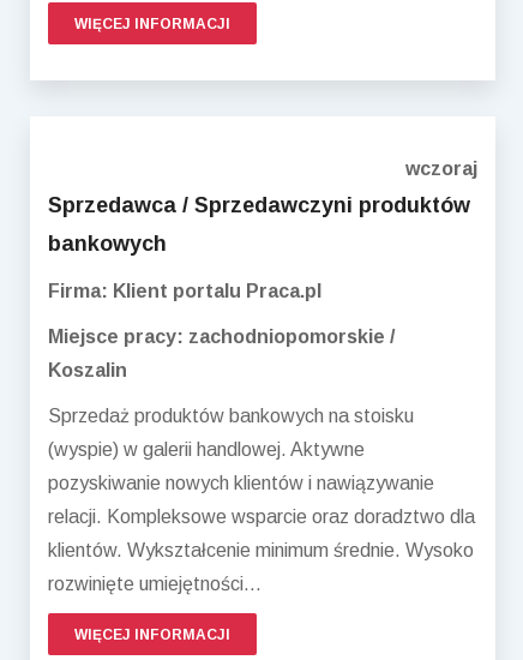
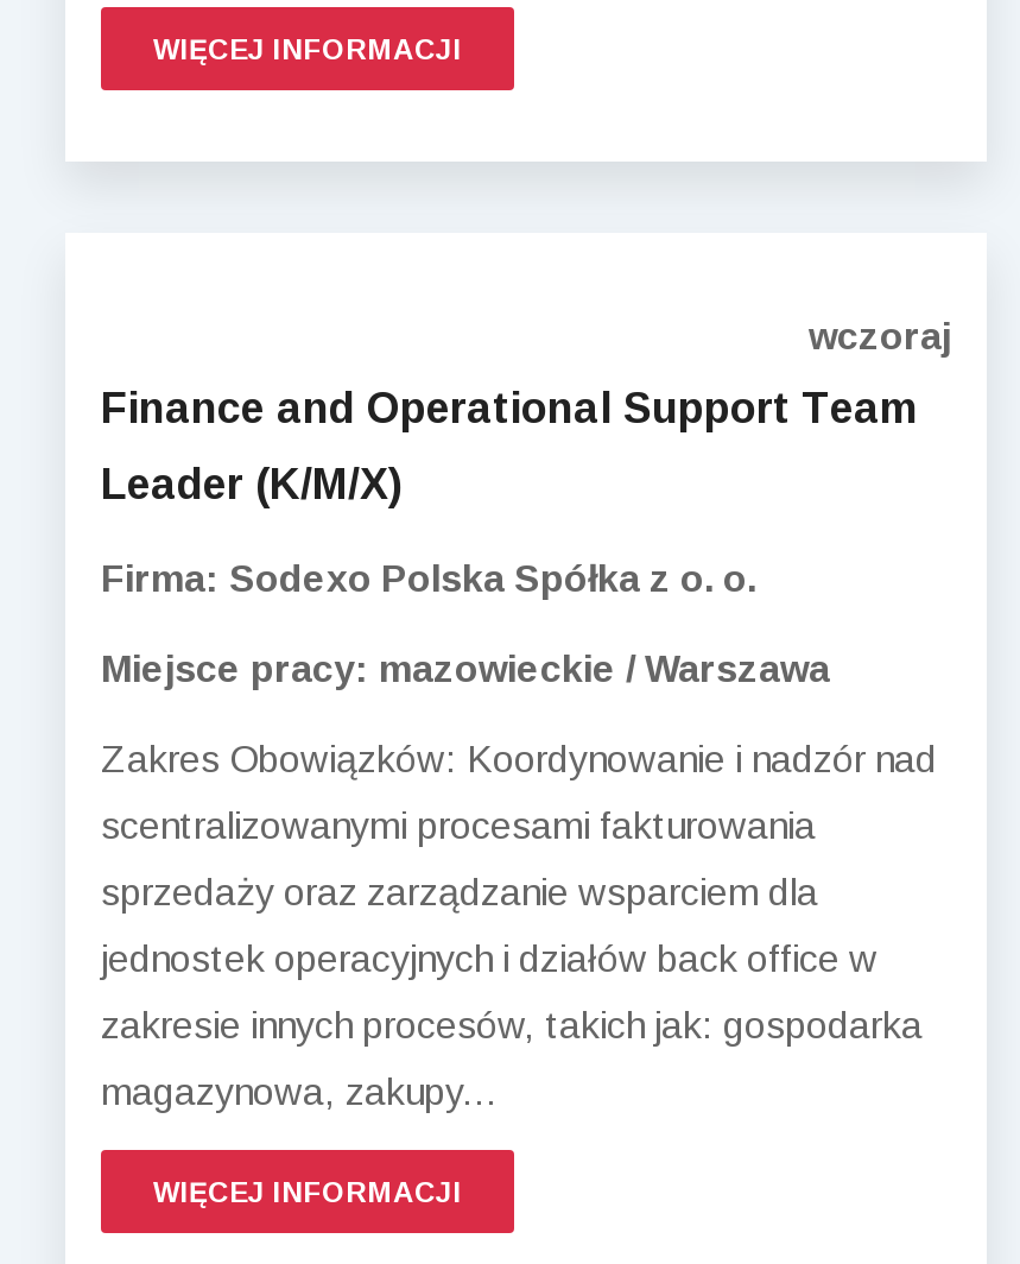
[48,193,475,594] Sprzedawca / Sprzedawczyni produktów | bankowych | Firma: Klient portalu Praca.pl | Miejsce pracy: zachodniopomorskie / | Koszalin | Sprzedaż produktów bankowych na stoisku | (wyspie) w galerii handlowej. Aktywne | pozyskiwanie nowych klientów i nawiązywanie | relacji. Kompleksowe wsparcie oraz doradztwo dla | klientów. Wykształcenie minimum średnie. Wysoko | rozwinięte umiejętności... -> [101,385,937,1112] Finance and Operational Support Team | Leader (K/M/X) | Firma: Sodexo Polska Spółka z o. o. | Miejsce pracy: mazowieckie / Warszawa | Zakres Obowiązków: Koordynowanie i nadzór nad | scentralizowanymi procesami fakturowania | sprzedaży oraz zarządzanie wsparciem dla | jednostek operacyjnych i działów back office w | zakresie innych procesów, takich jak: gospodarka | magazynowa, zakupy...

